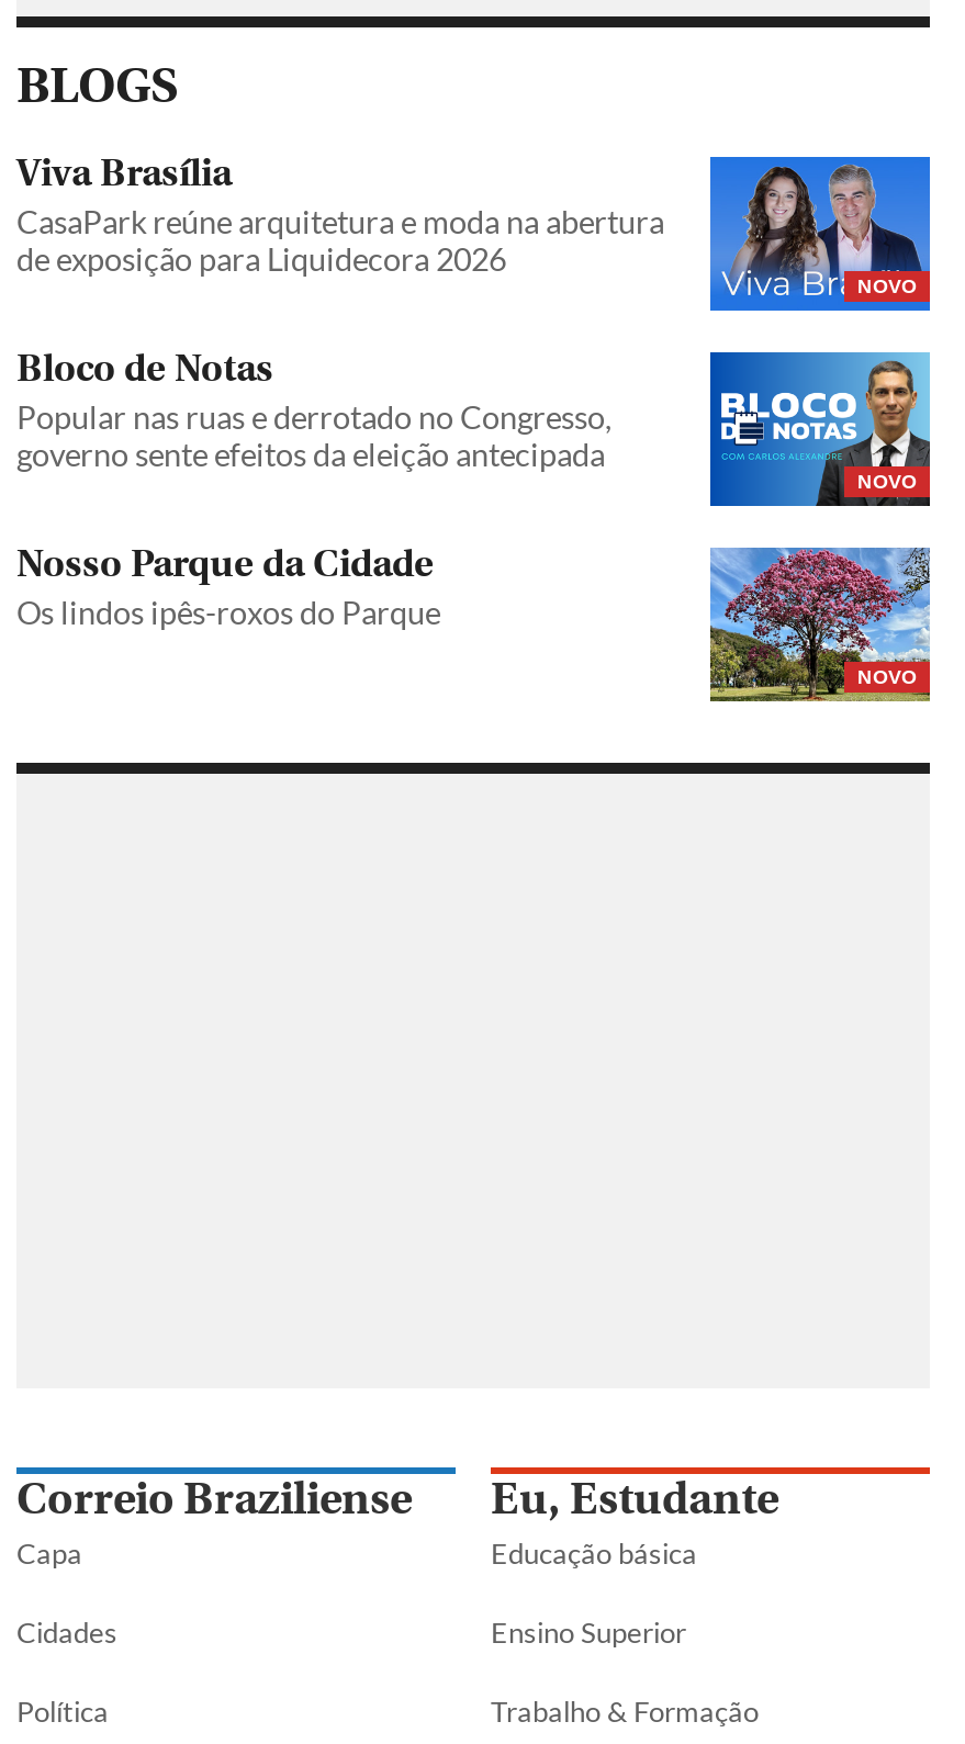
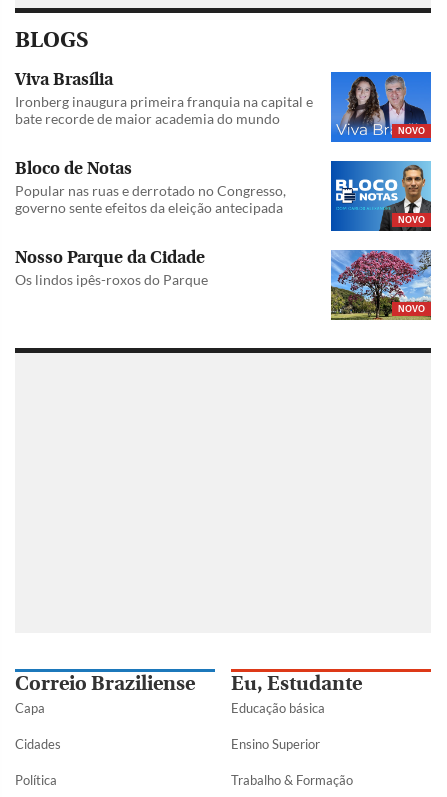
[16,203,664,278] CasaPark reúne arquitetura e moda na abertura | de exposição para Liquidecora 2026 -> [15,93,313,127] Ironberg inaugura primeira franquia na capital e | bate recorde de maior academia do mundo

